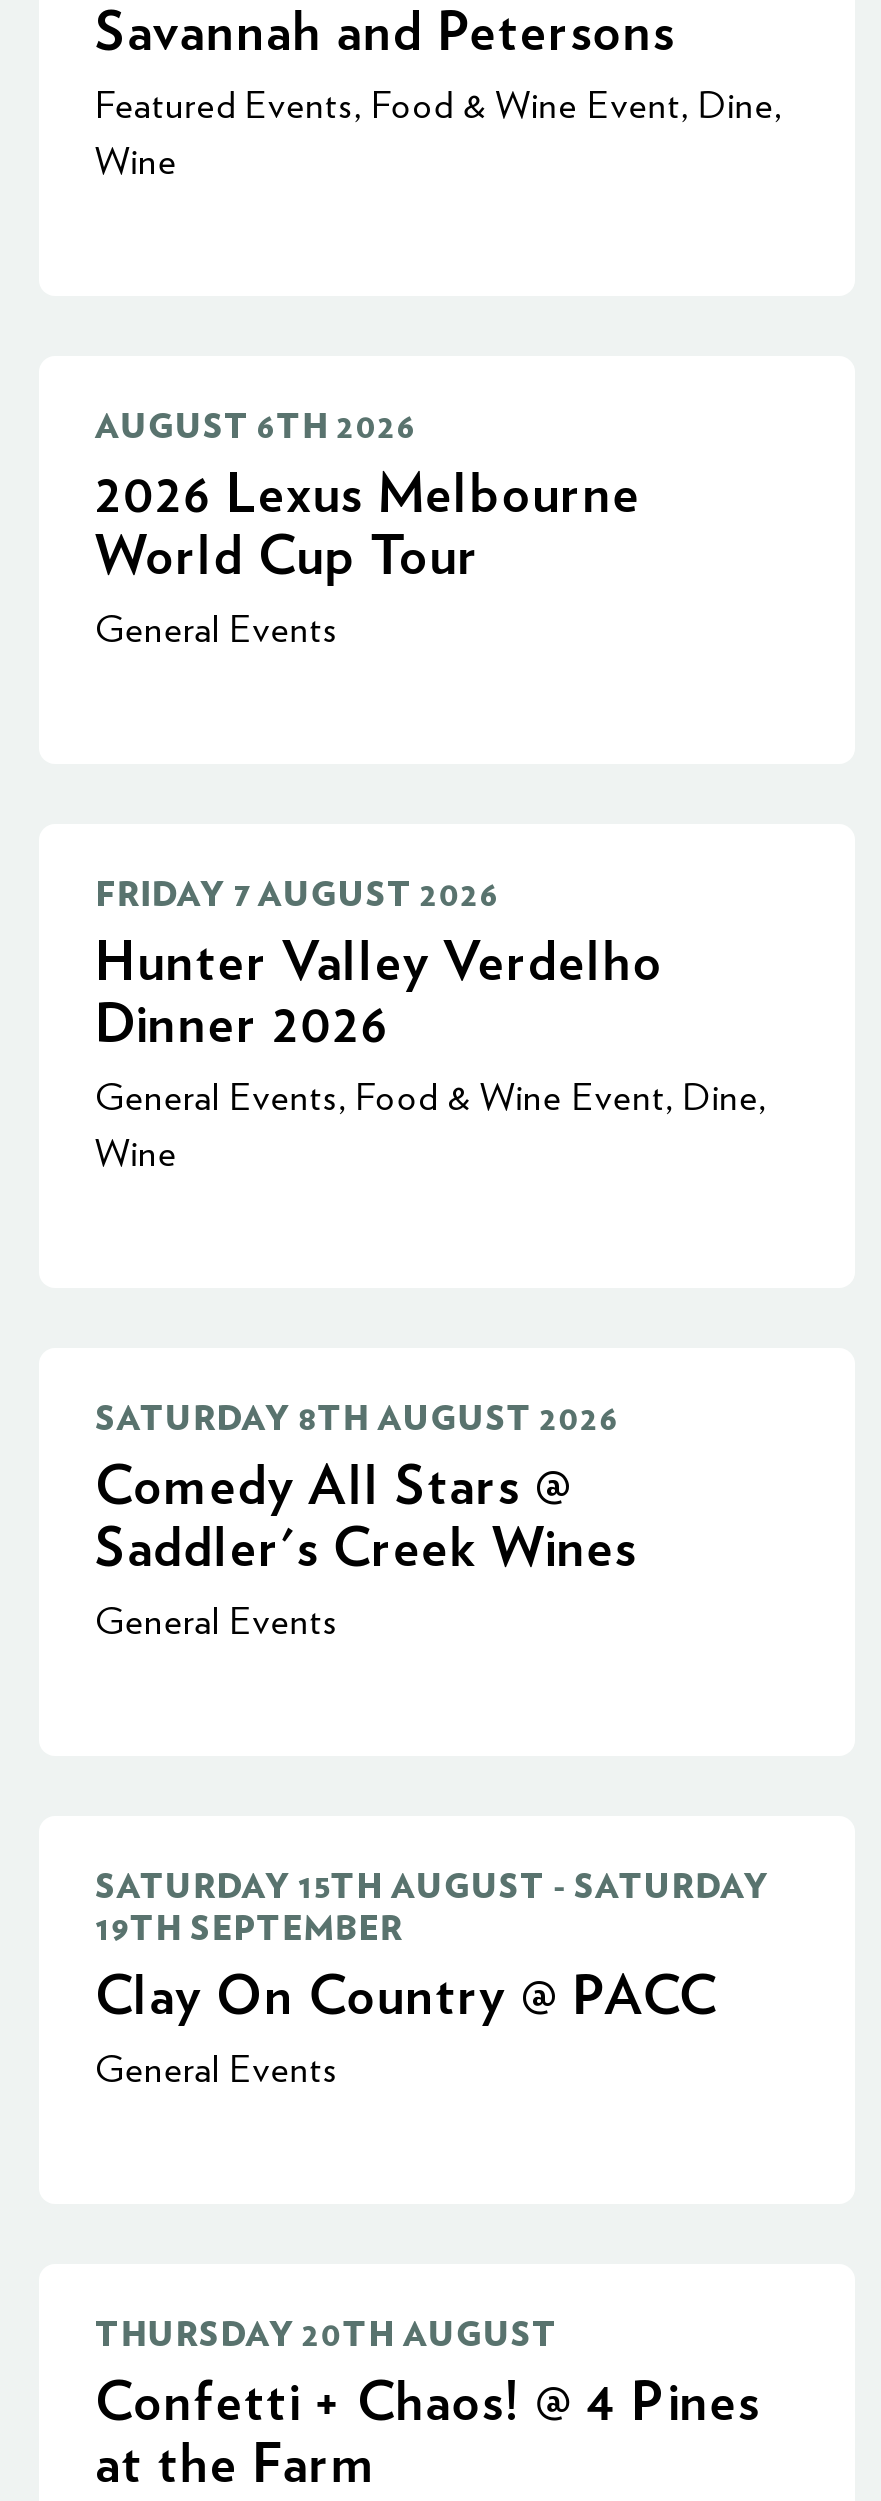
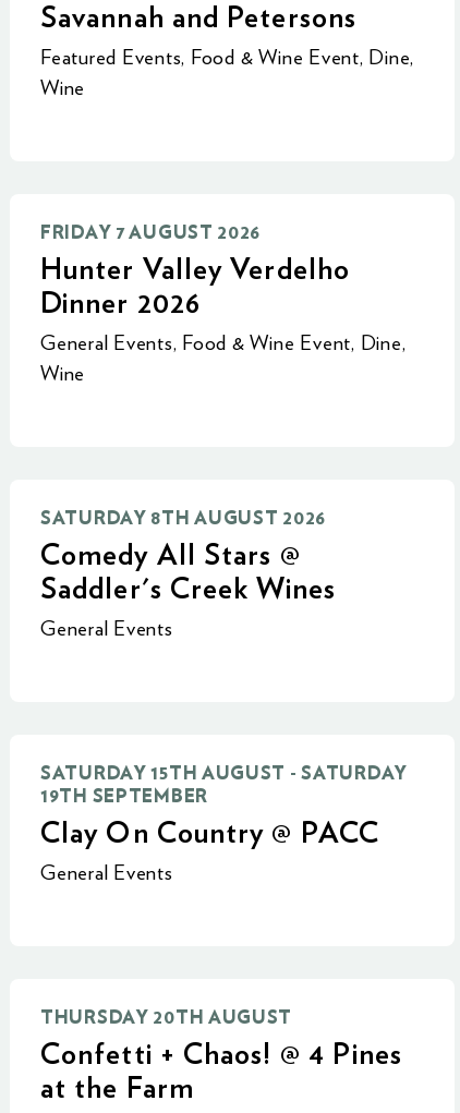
[95,410,641,650] AUGUST 6TH 2026 | 2026 Lexus Melbourne | World Cup Tour | General Events -> none

